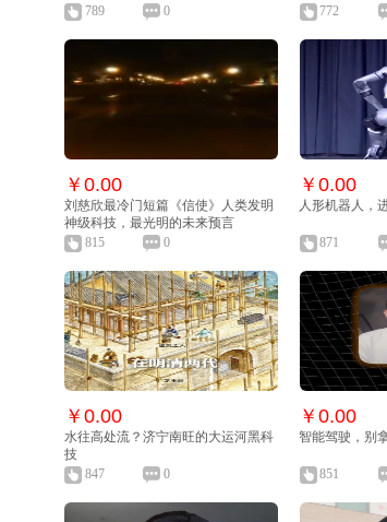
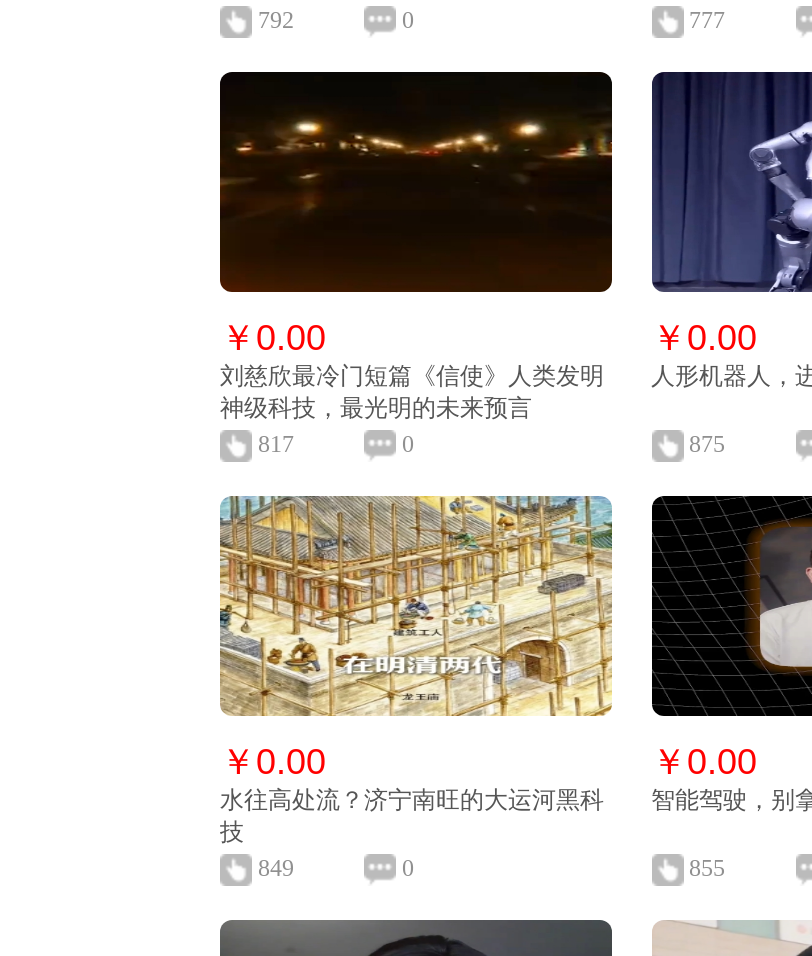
[85,3,105,19] 789 -> [258,6,294,34] 792
[320,3,340,19] 772 -> [689,6,725,34] 777
[85,235,105,250] 815 -> [258,430,294,458] 817
[320,235,340,250] 871 -> [689,430,725,458] 875
[85,466,105,482] 847 -> [258,854,294,882] 849
[320,466,340,482] 851 -> [689,854,725,882] 855

